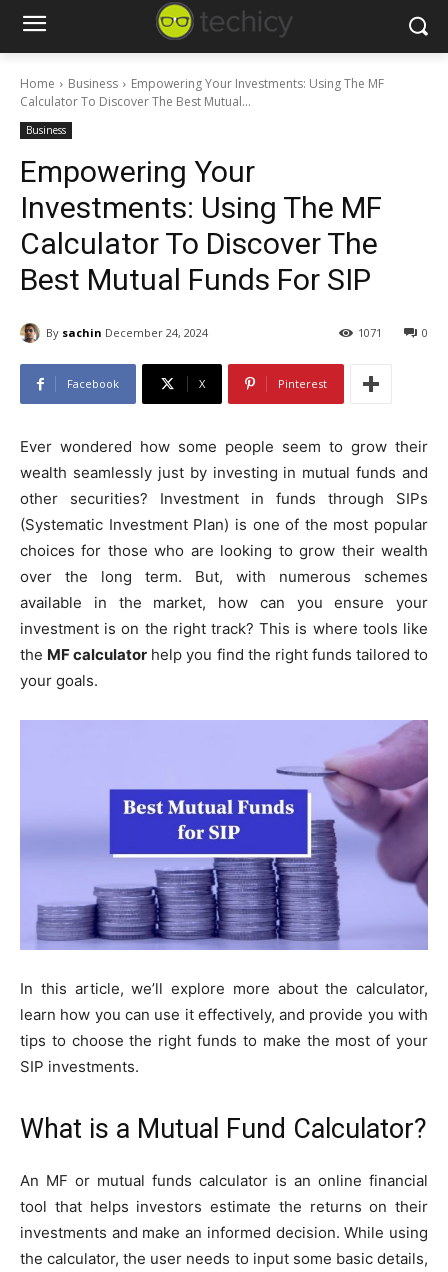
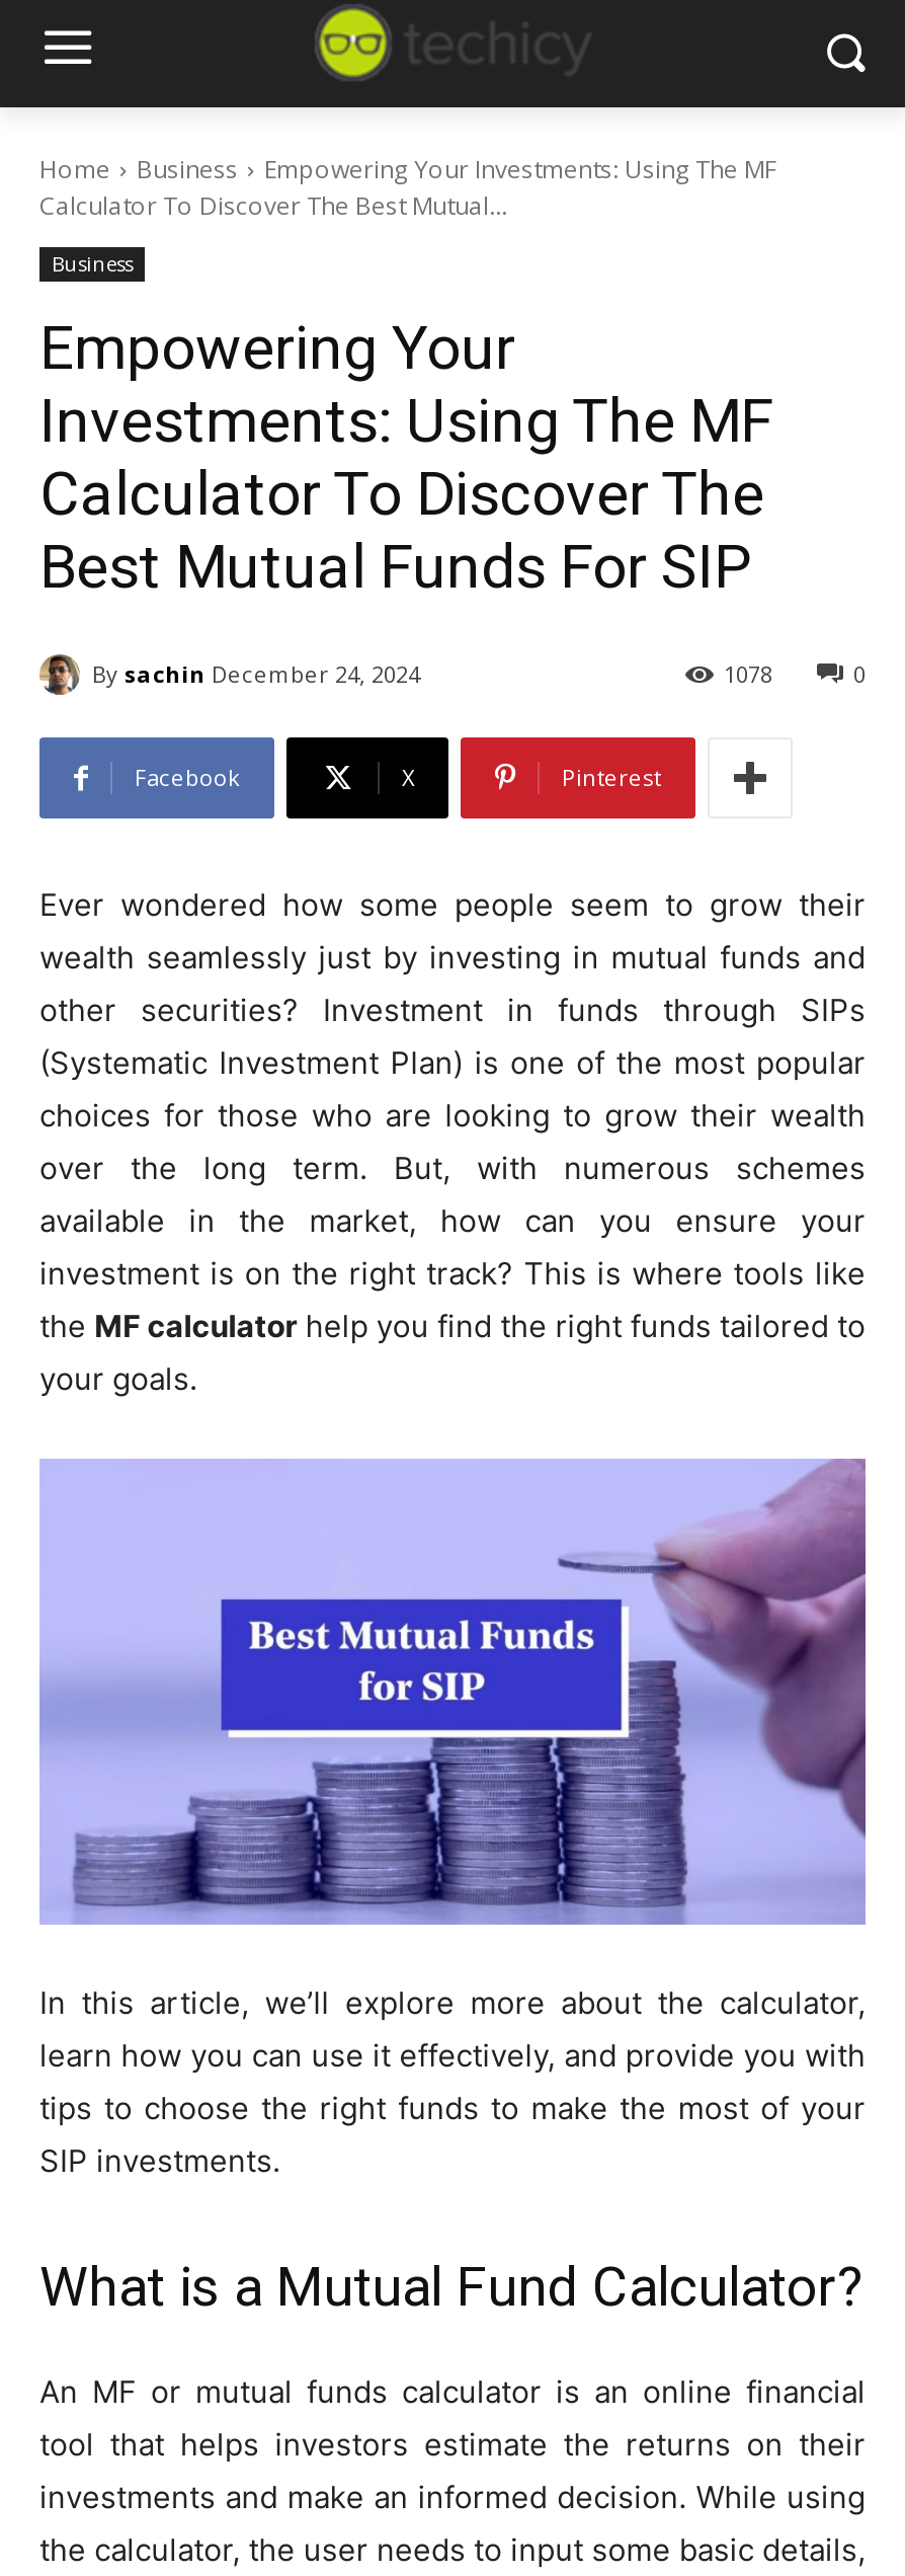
[358,325,382,340] 1071 -> [724,659,772,689] 1078

